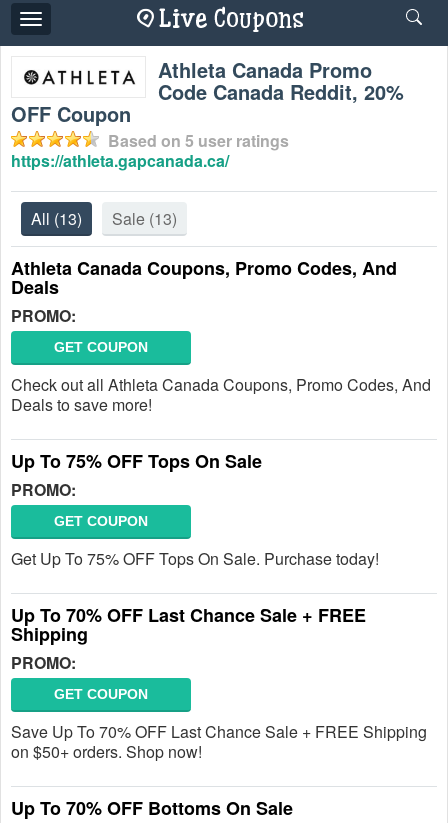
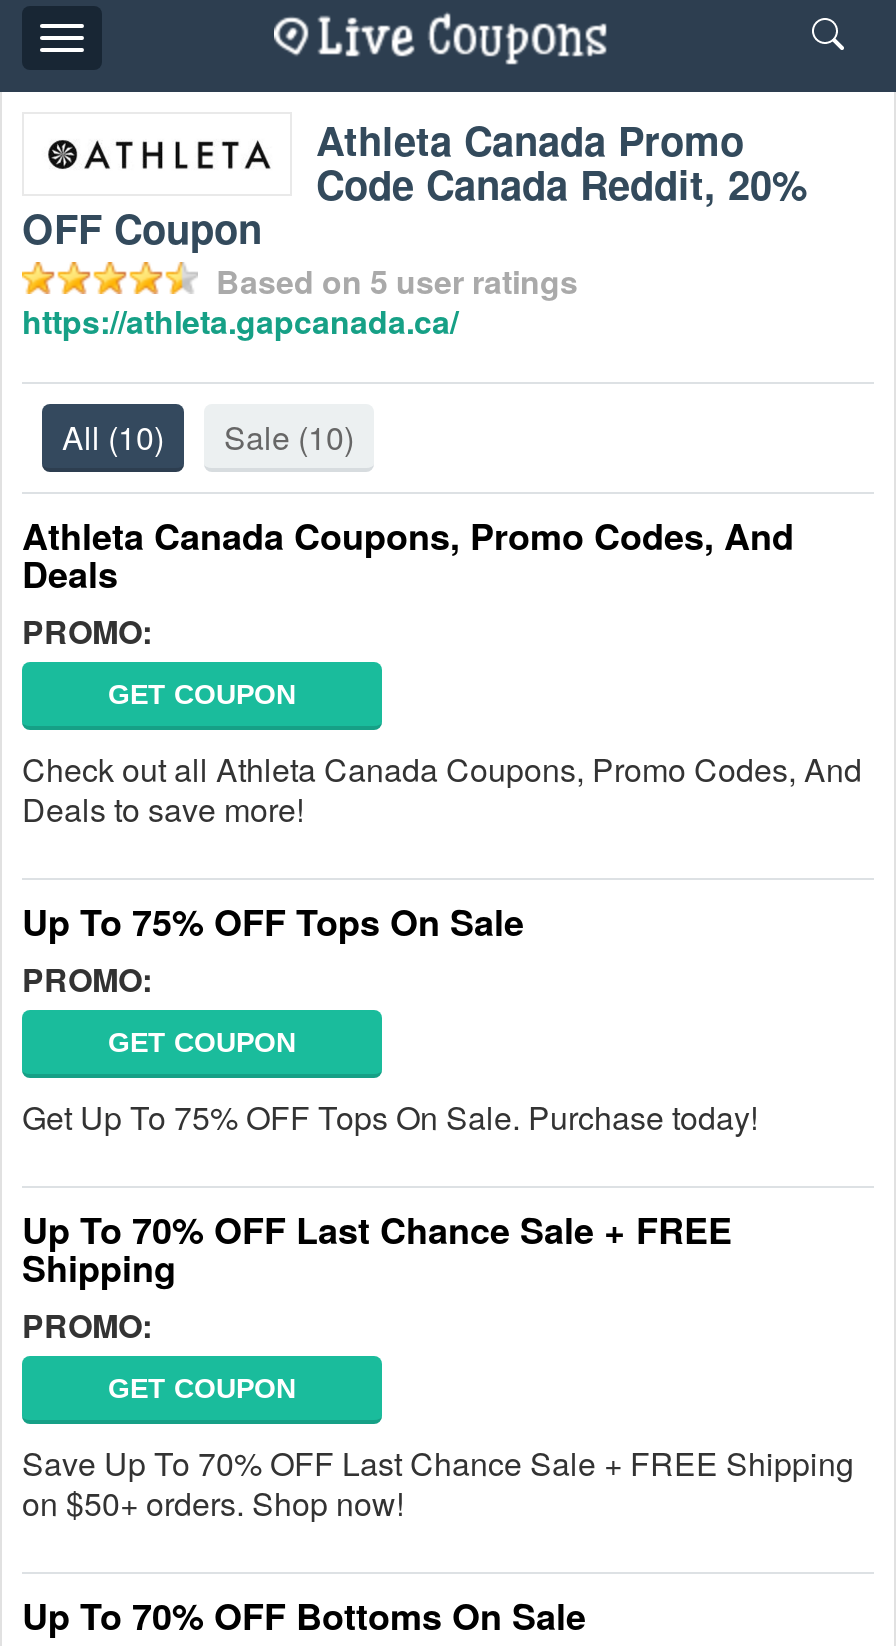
[31,207,82,230] All (13) -> [62,414,164,460] All (10)
[112,207,177,230] Sale (13) -> [224,414,354,460] Sale (10)

